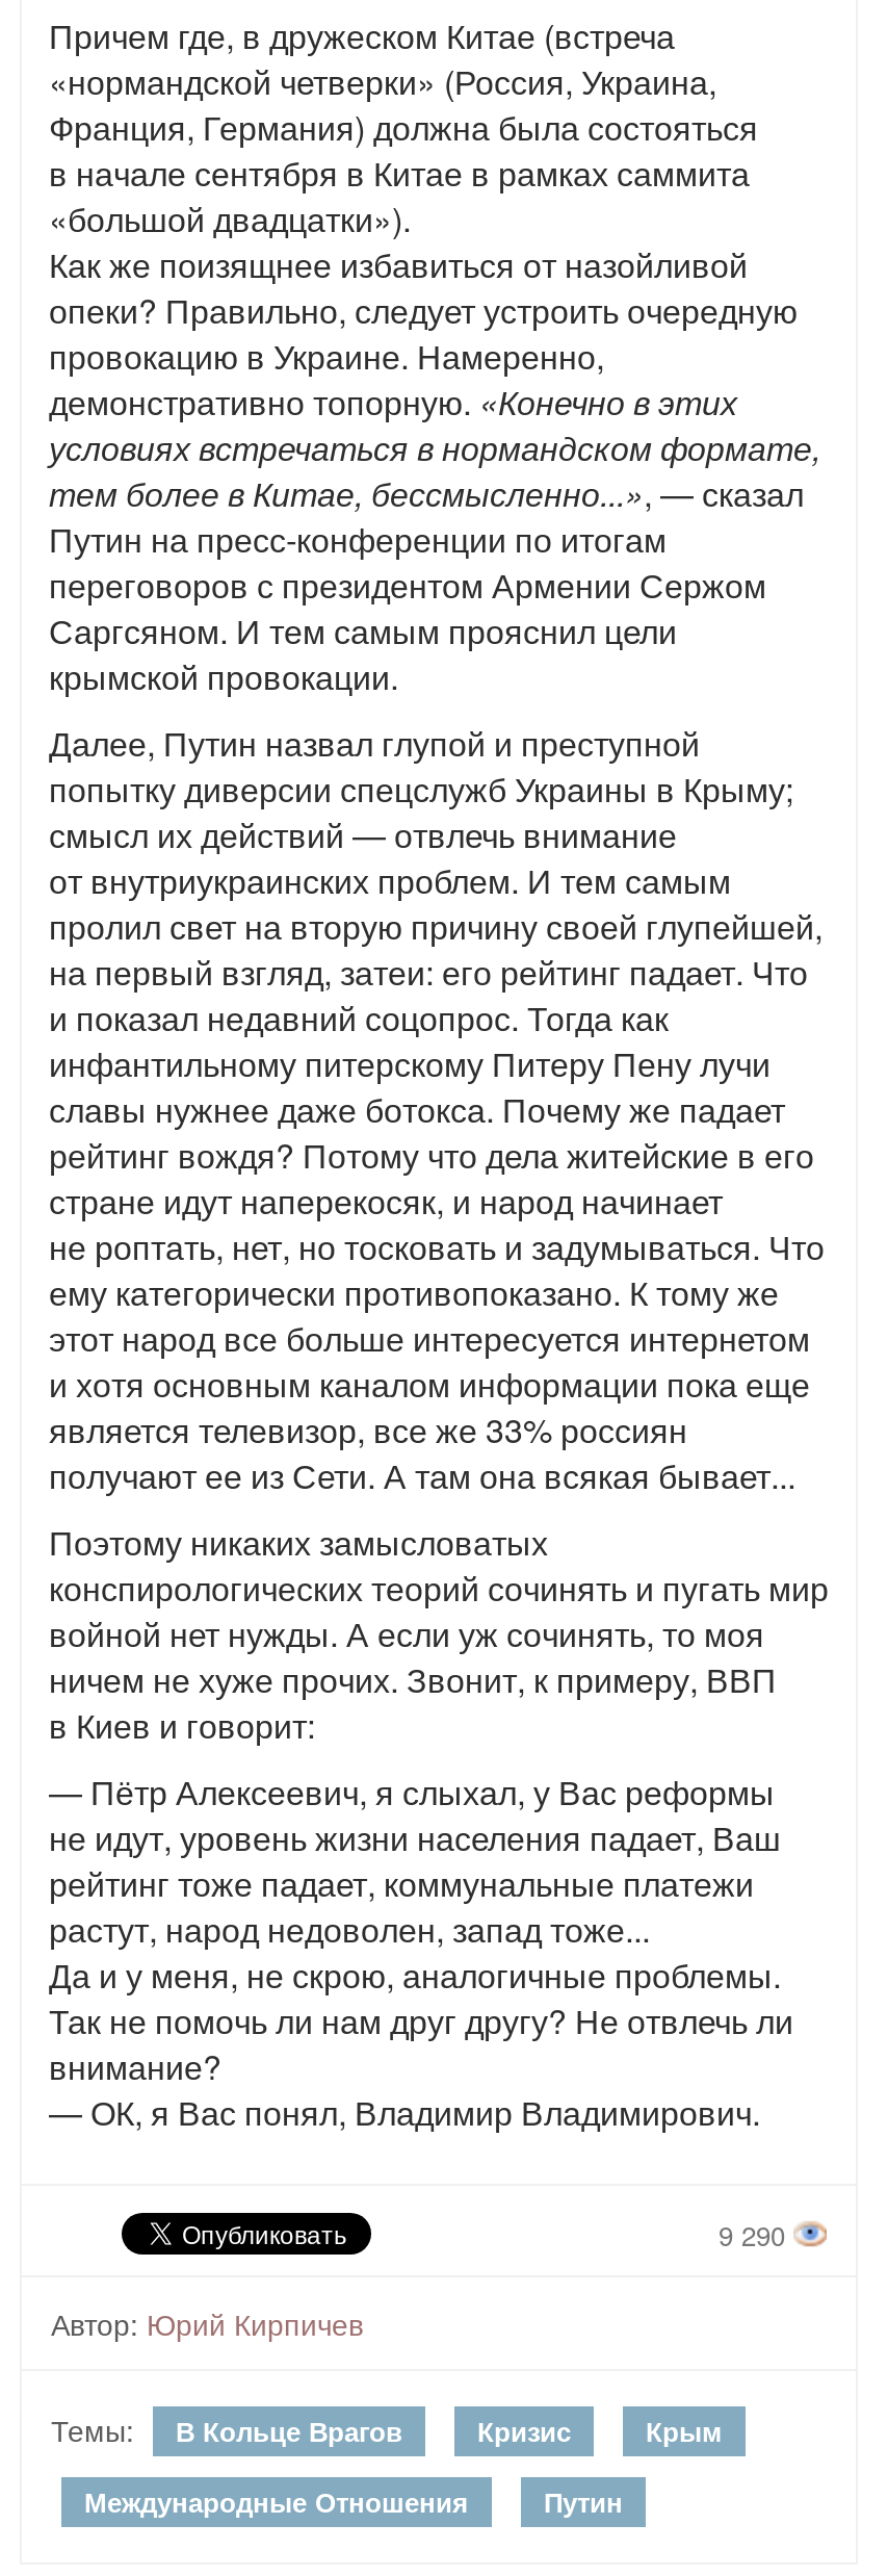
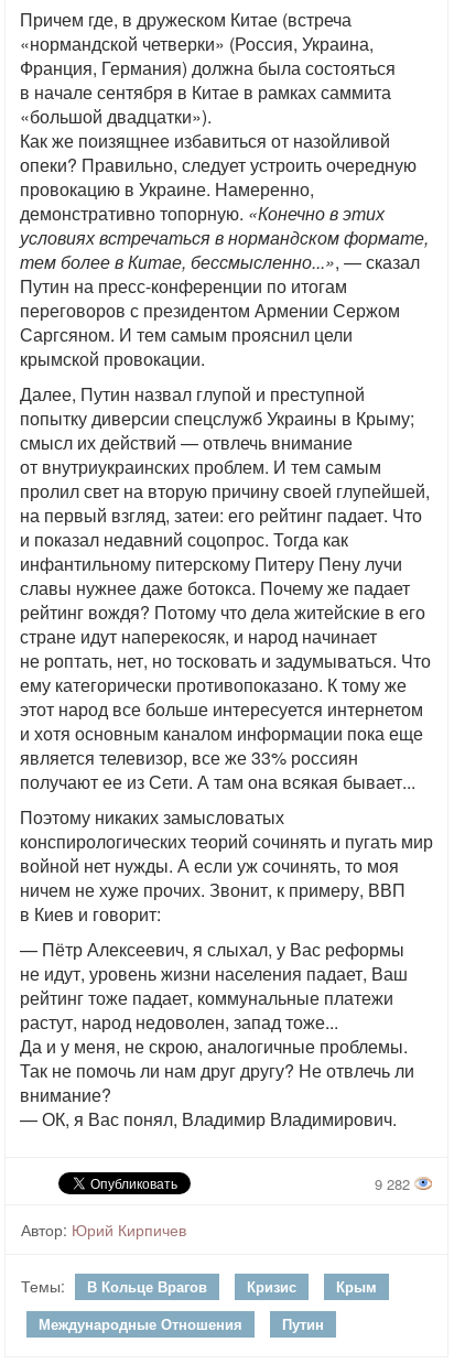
[719,2214,785,2254] 9 290 -> [375,1173,410,1194] 9 282

